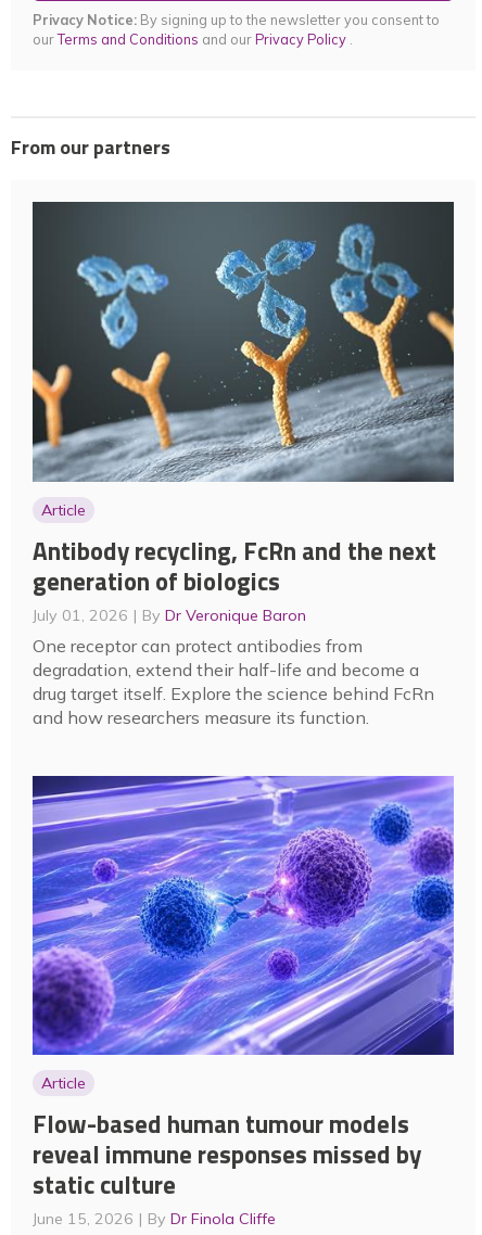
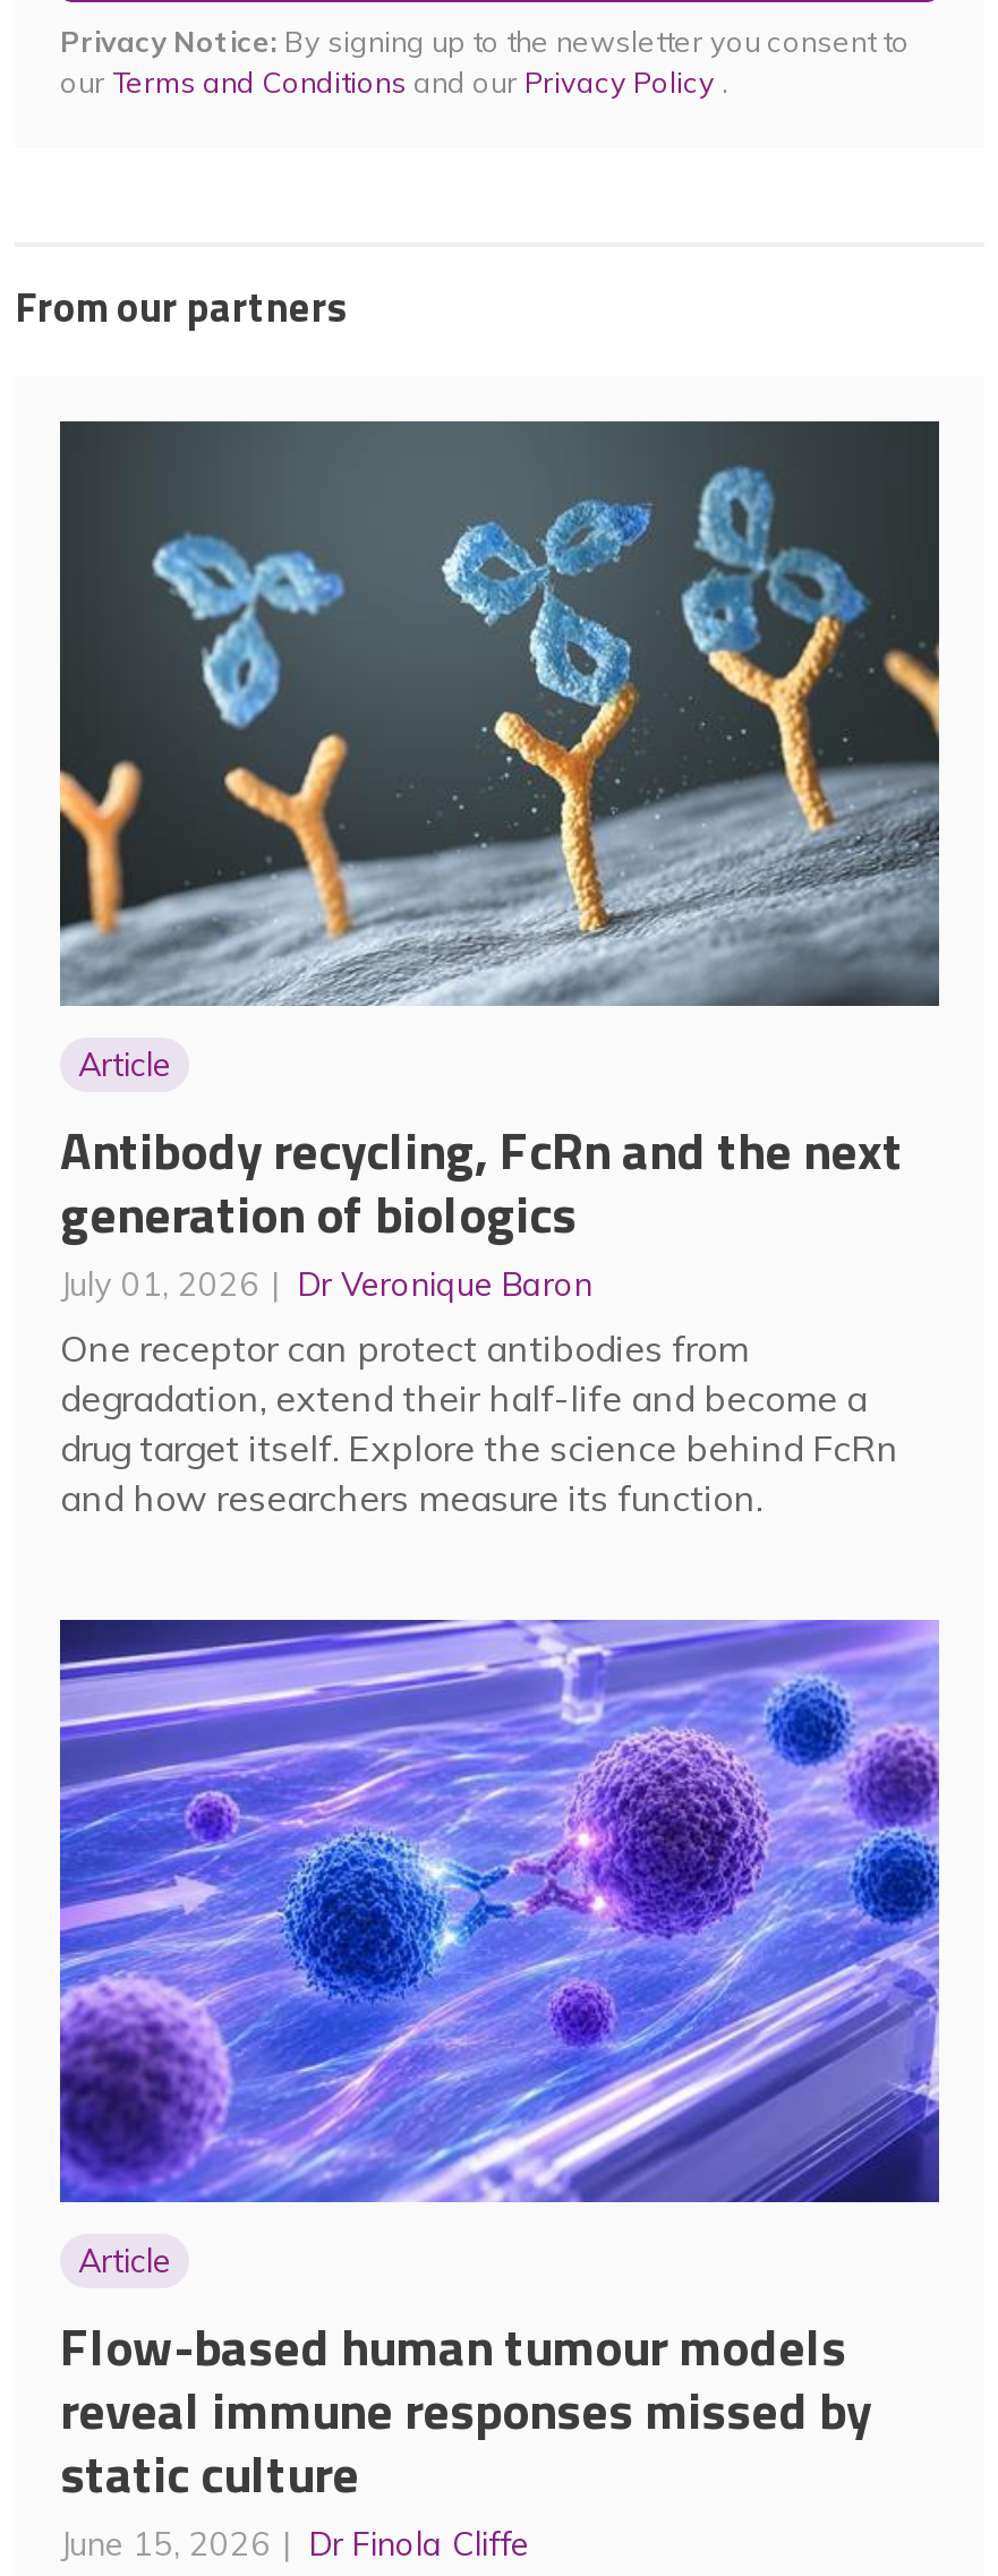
[142,605,306,625] By Dr Veronique Baron -> [298,1263,592,1304] Dr Veronique Baron
[148,1209,276,1229] By Dr Finola Cliffe -> [309,2524,529,2565] Dr Finola Cliffe

